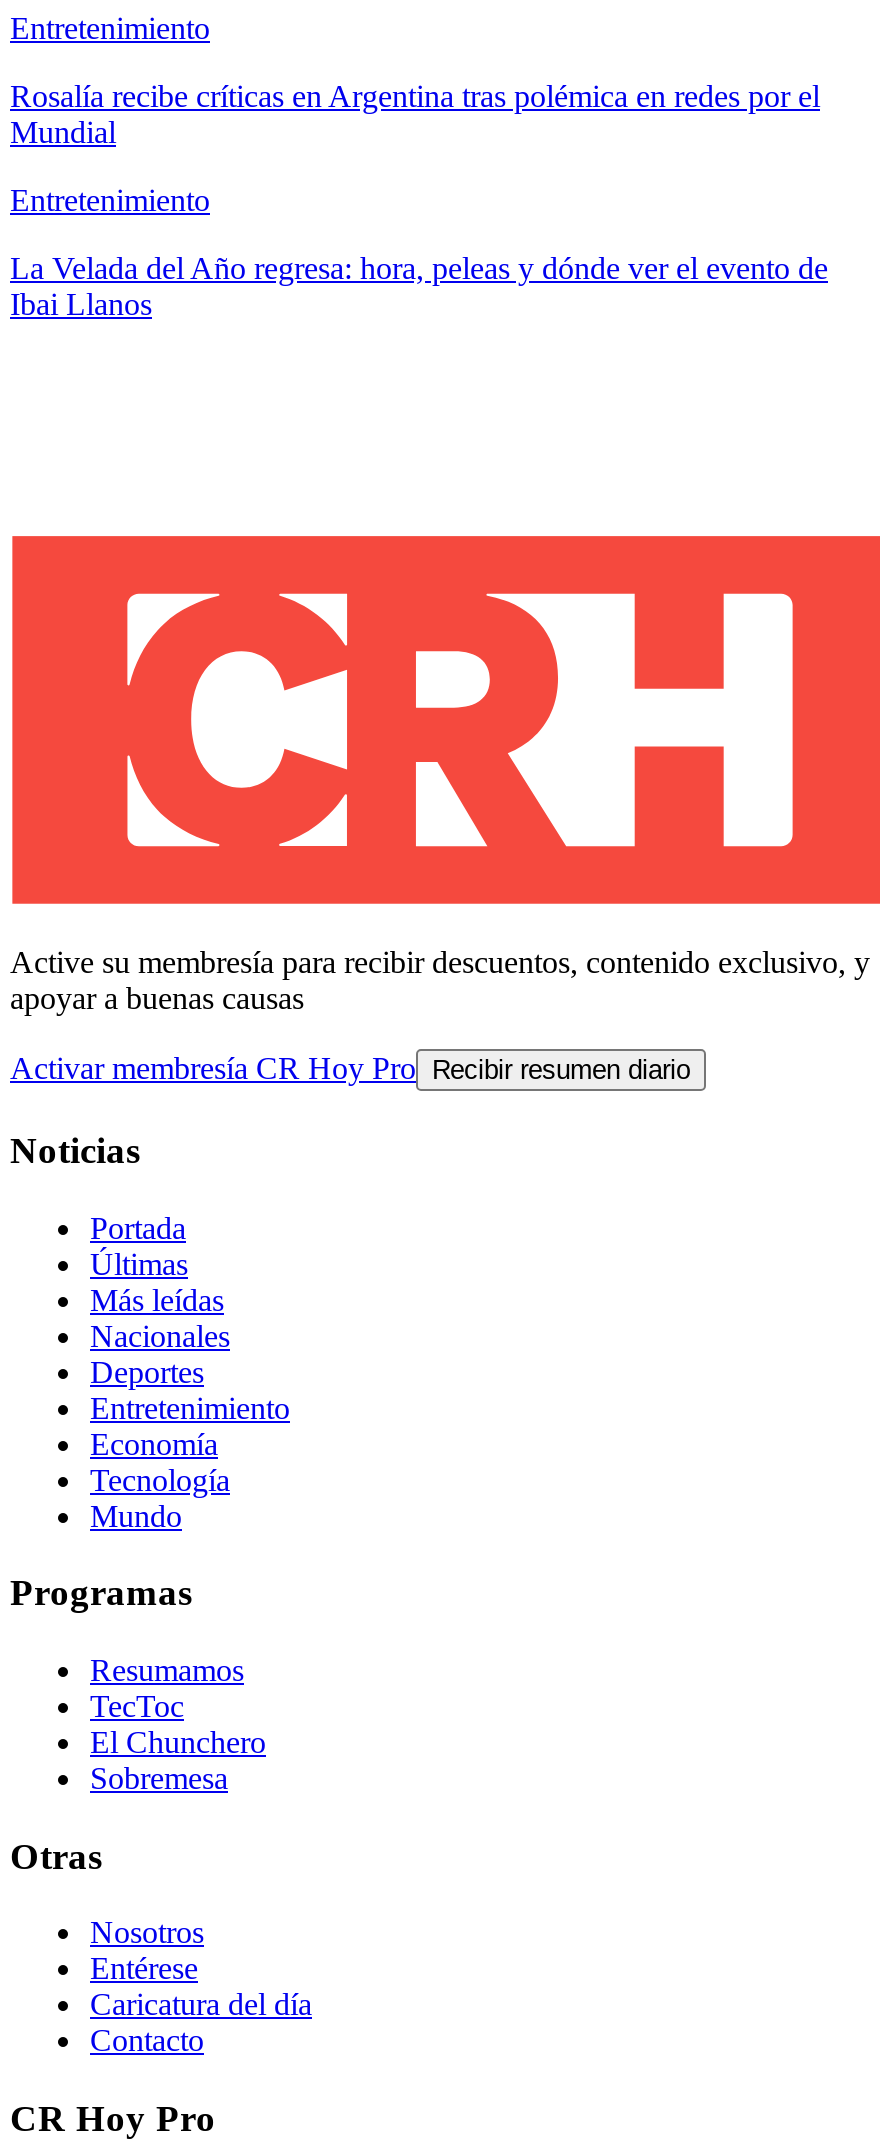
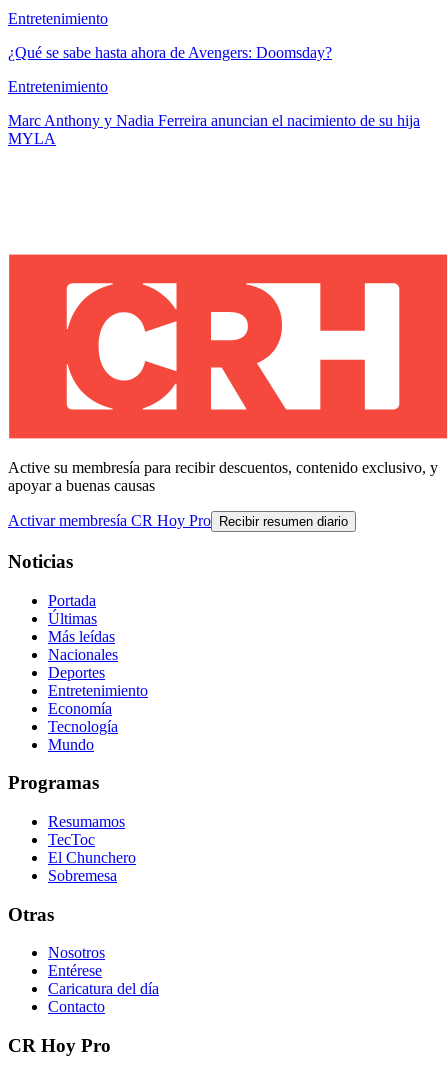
[10,79,820,149] Rosalía recibe críticas en Argentina tras polémica en redes por el | Mundial -> [8,44,332,61] ¿Qué se sabe hasta ahora de Avengers: Doomsday?
[10,251,828,321] La Velada del Año regresa: hora, peleas y dónde ver el evento de | Ibai Llanos -> [8,112,420,147] Marc Anthony y Nadia Ferreira anuncian el nacimiento de su hija | MYLA

